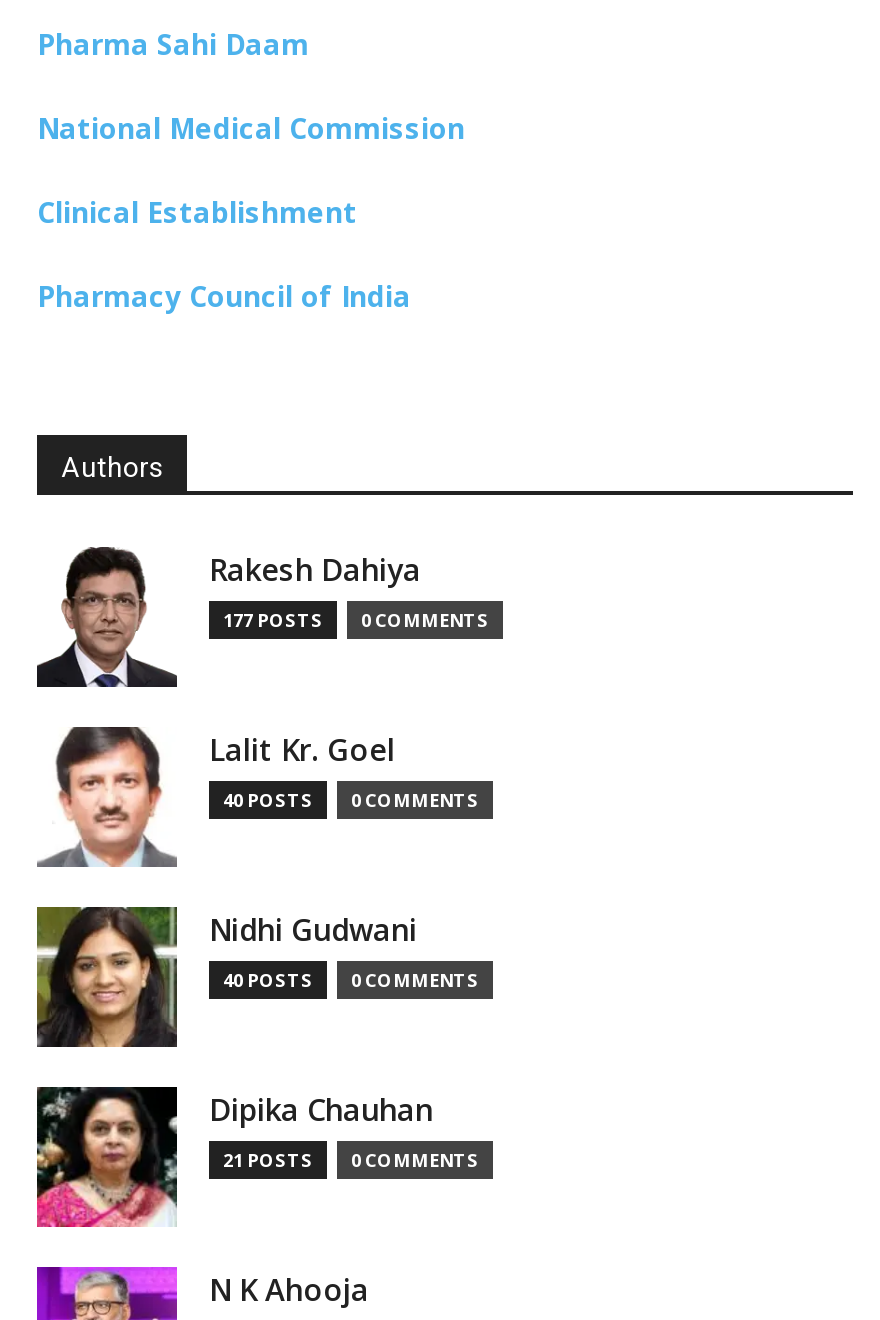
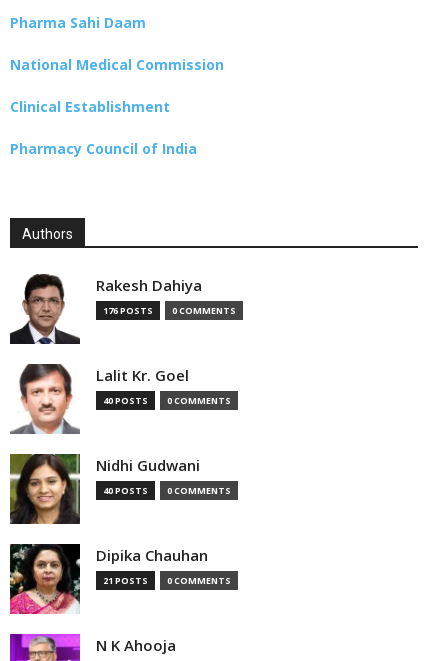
[223,606,489,632] 177 POSTS 0 COMMENTS -> [103,304,236,317] 176 POSTS 0 COMMENTS

